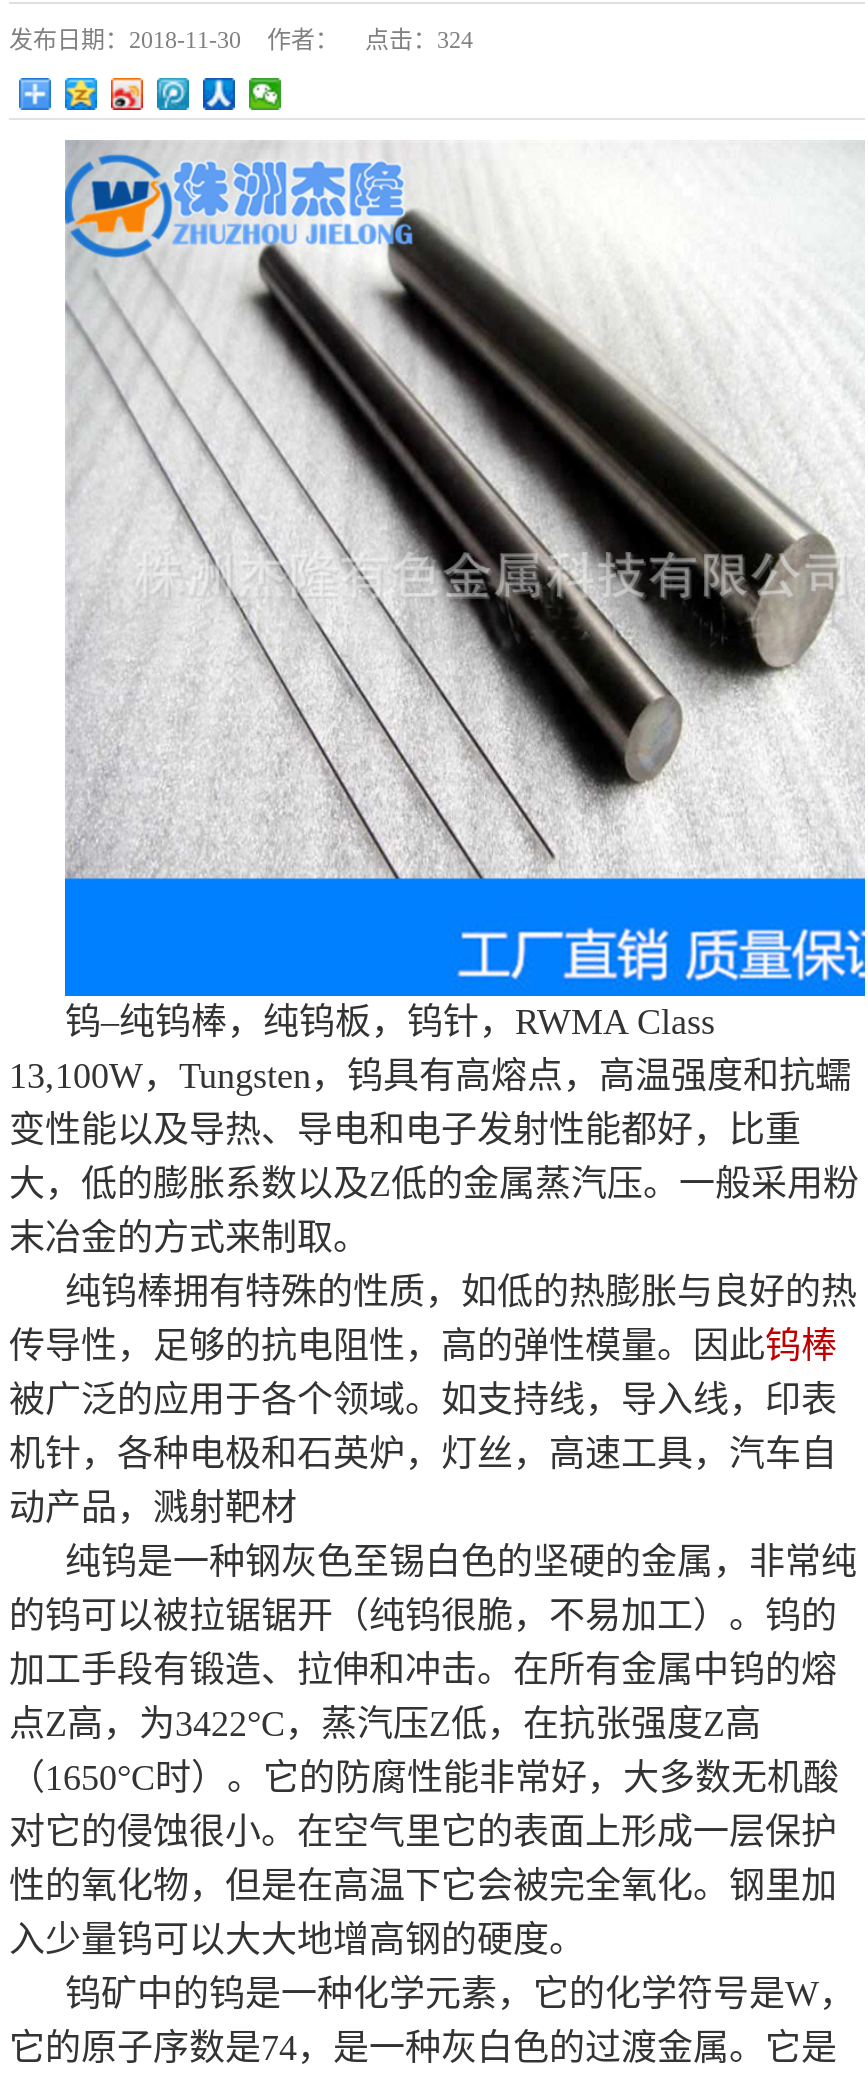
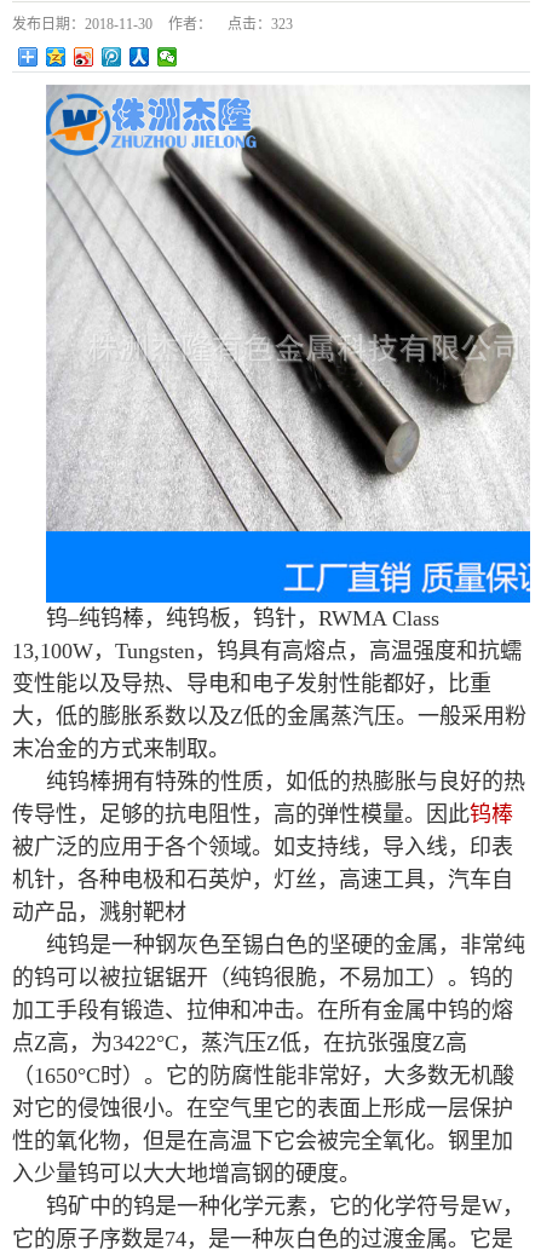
[9,25,473,53] 发布日期：2018-11-30 作者： 点击：324 -> [12,15,293,32] 发布日期：2018-11-30 作者： 点击：323

